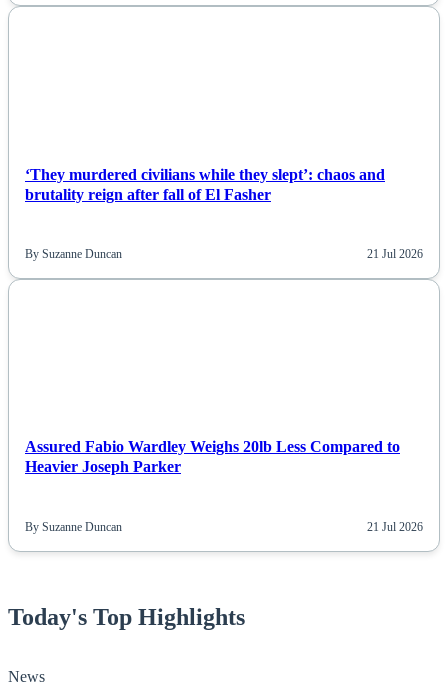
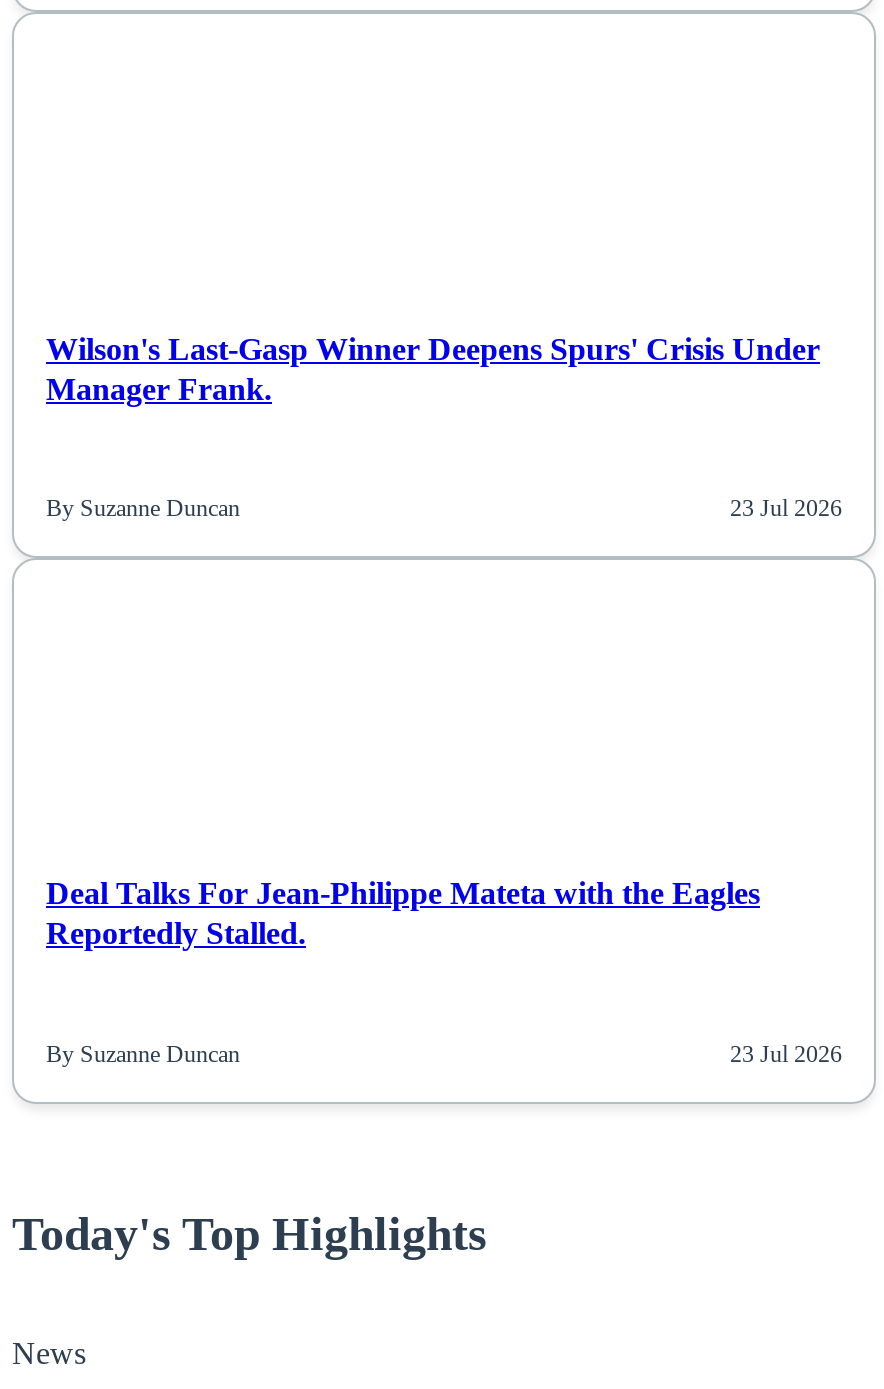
[25,166,385,203] ‘They murdered civilians while they slept’: chaos and | brutality reign after fall of El Fasher -> [46,331,820,405] Wilson's Last-Gasp Winner Deepens Spurs' Crisis Under | Manager Frank.
[367,247,423,261] 21 Jul 2026 -> [730,494,842,522] 23 Jul 2026
[25,438,400,475] Assured Fabio Wardley Weighs 20lb Less Compared to | Heavier Joseph Parker -> [46,876,760,950] Deal Talks For Jean-Philippe Mateta with the Eagles | Reportedly Stalled.
[367,520,423,534] 21 Jul 2026 -> [730,1039,842,1067] 23 Jul 2026

